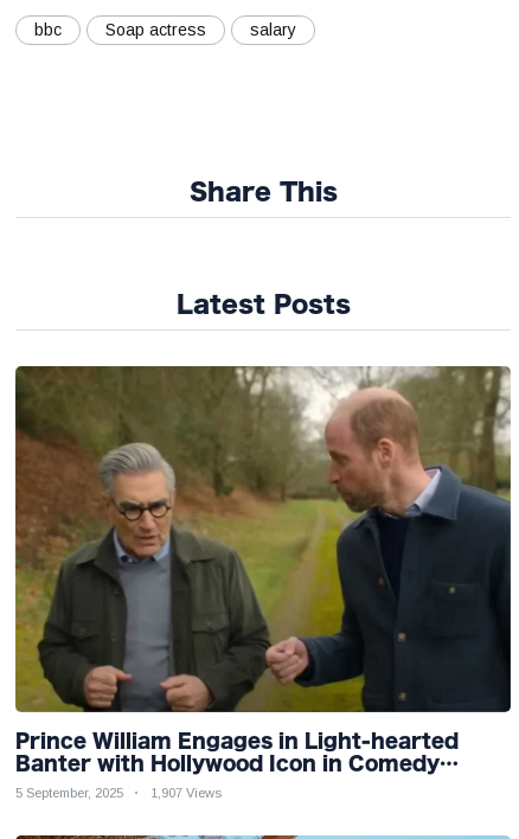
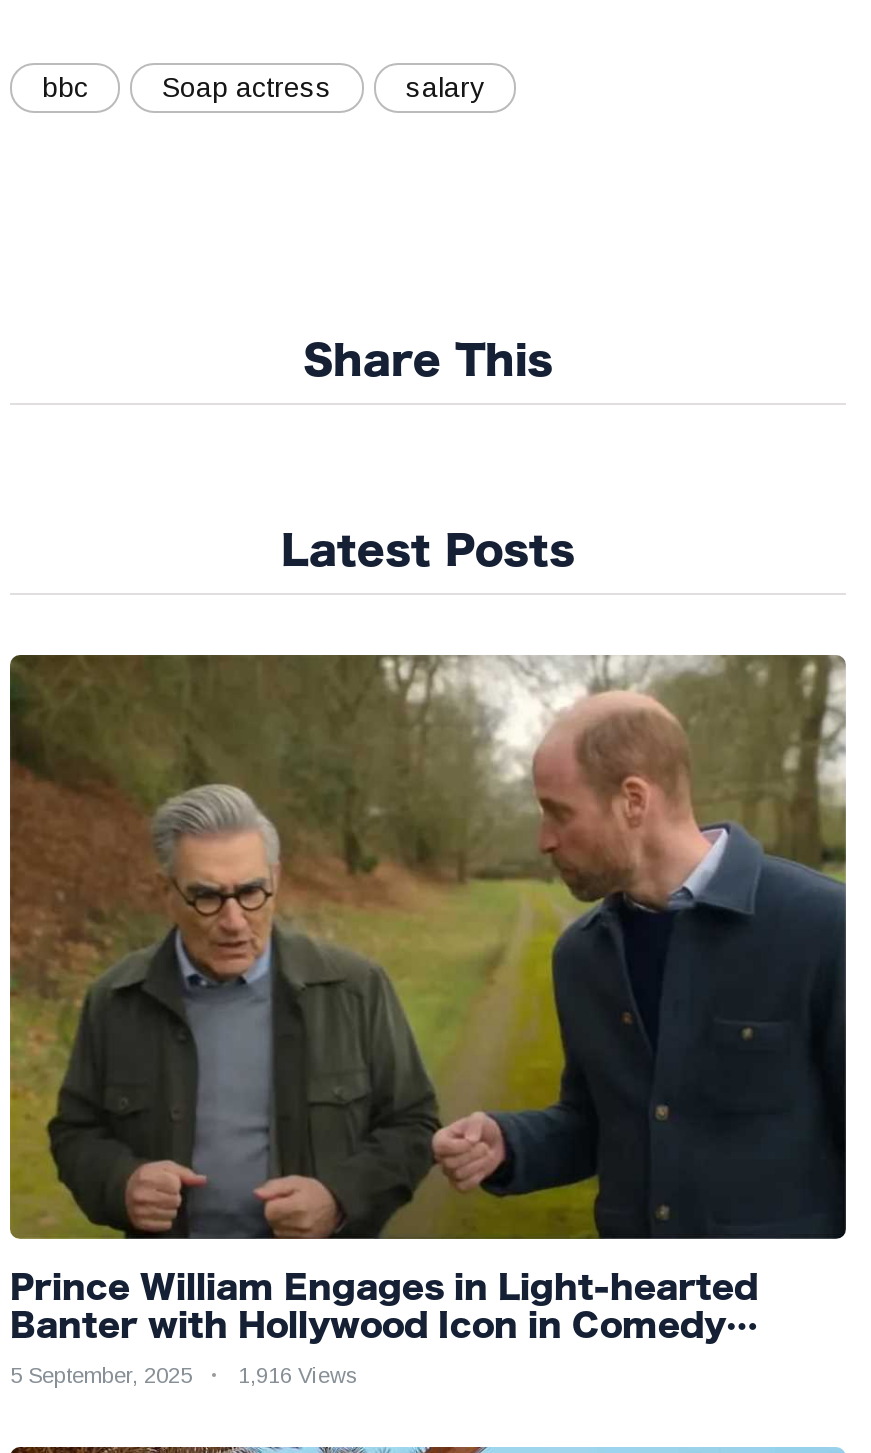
[150,786,222,800] 1,907 Views -> [238,1364,358,1388] 1,916 Views

